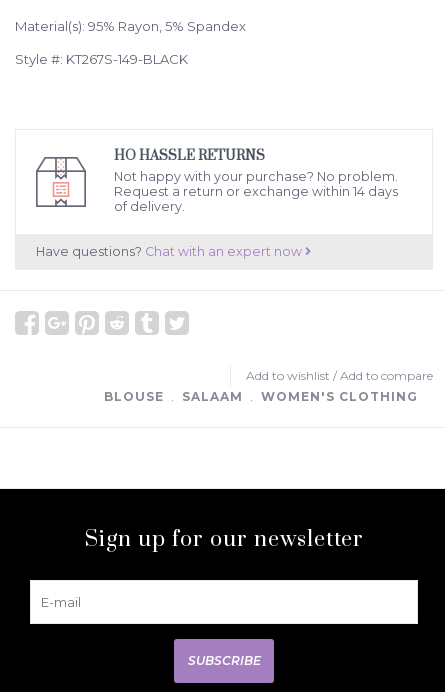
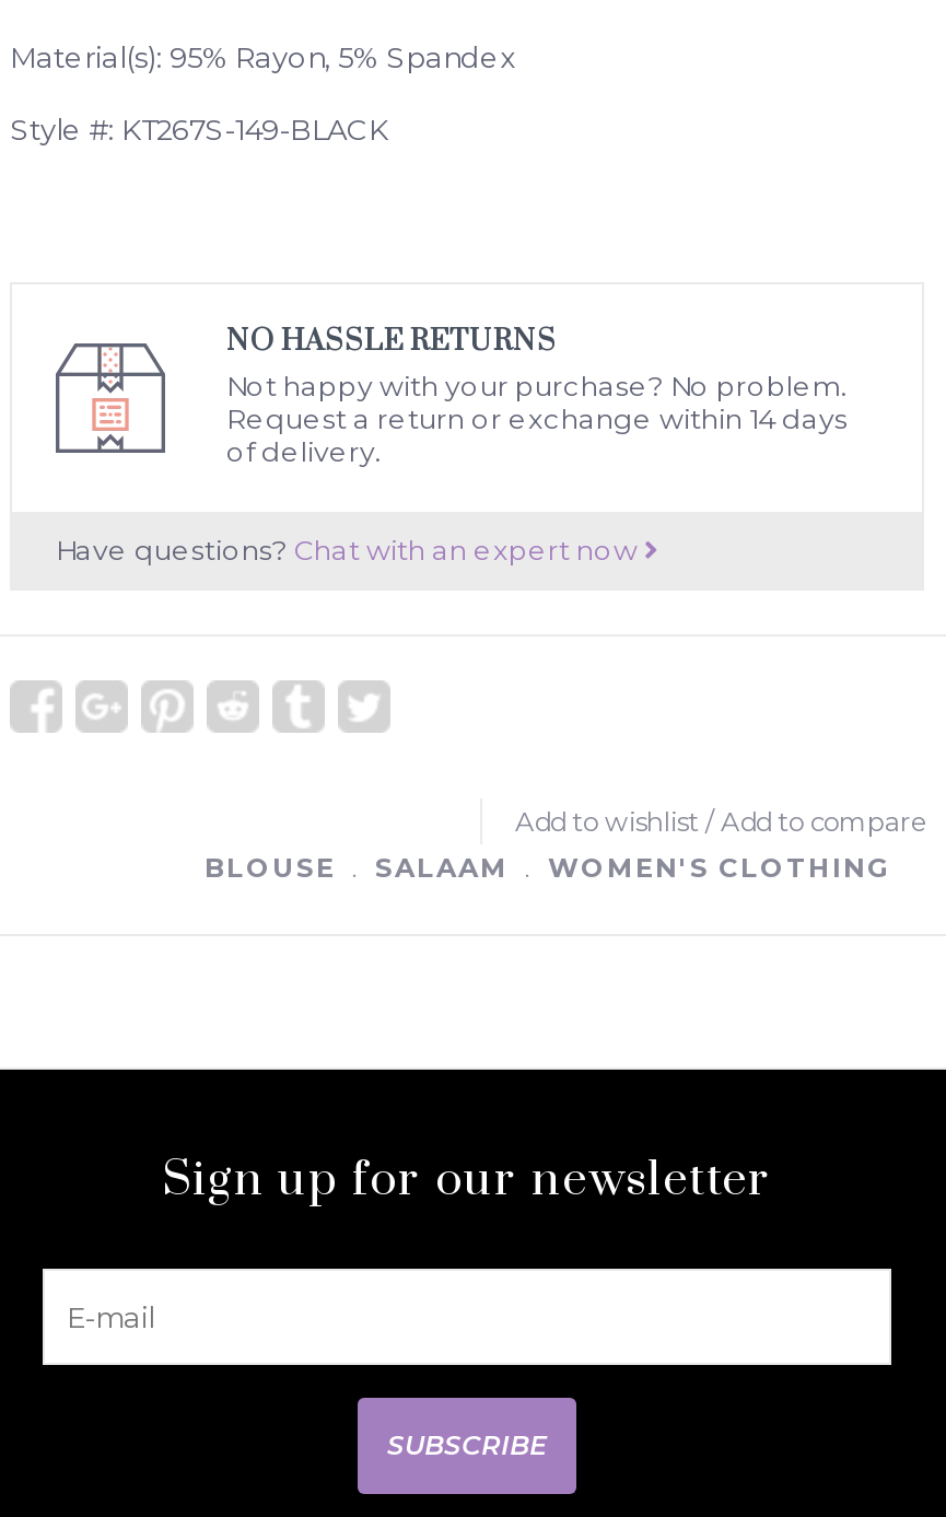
[114,148,265,165] HO HASSLE RETURNS -> [226,324,557,361] NO HASSLE RETURNS

